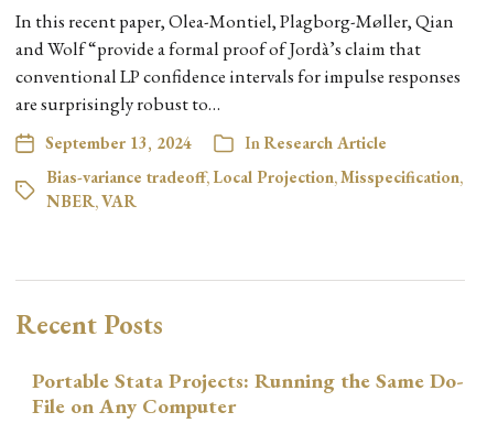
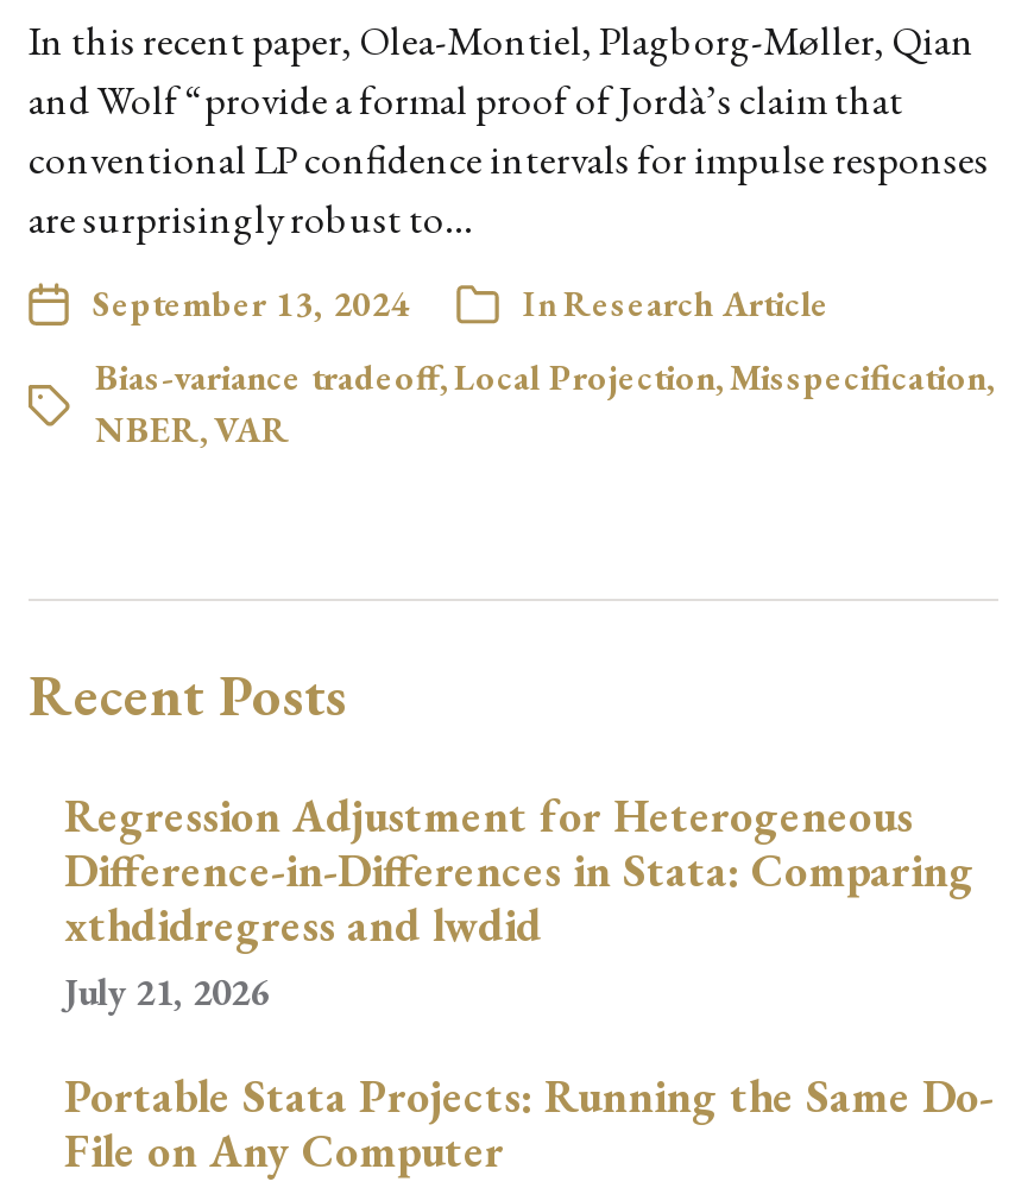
none -> [64,786,975,1017] Regression Adjustment for Heterogeneous | Difference-in-Differences in Stata: Comparing | xthdidregress and lwdid | July 21, 2026

